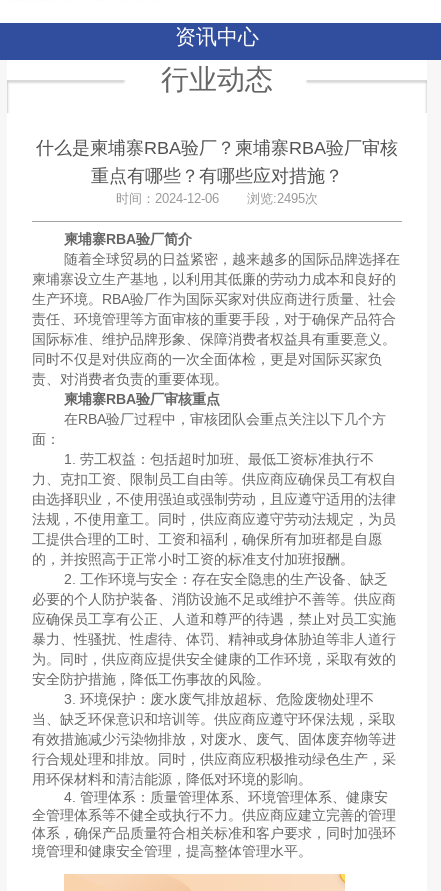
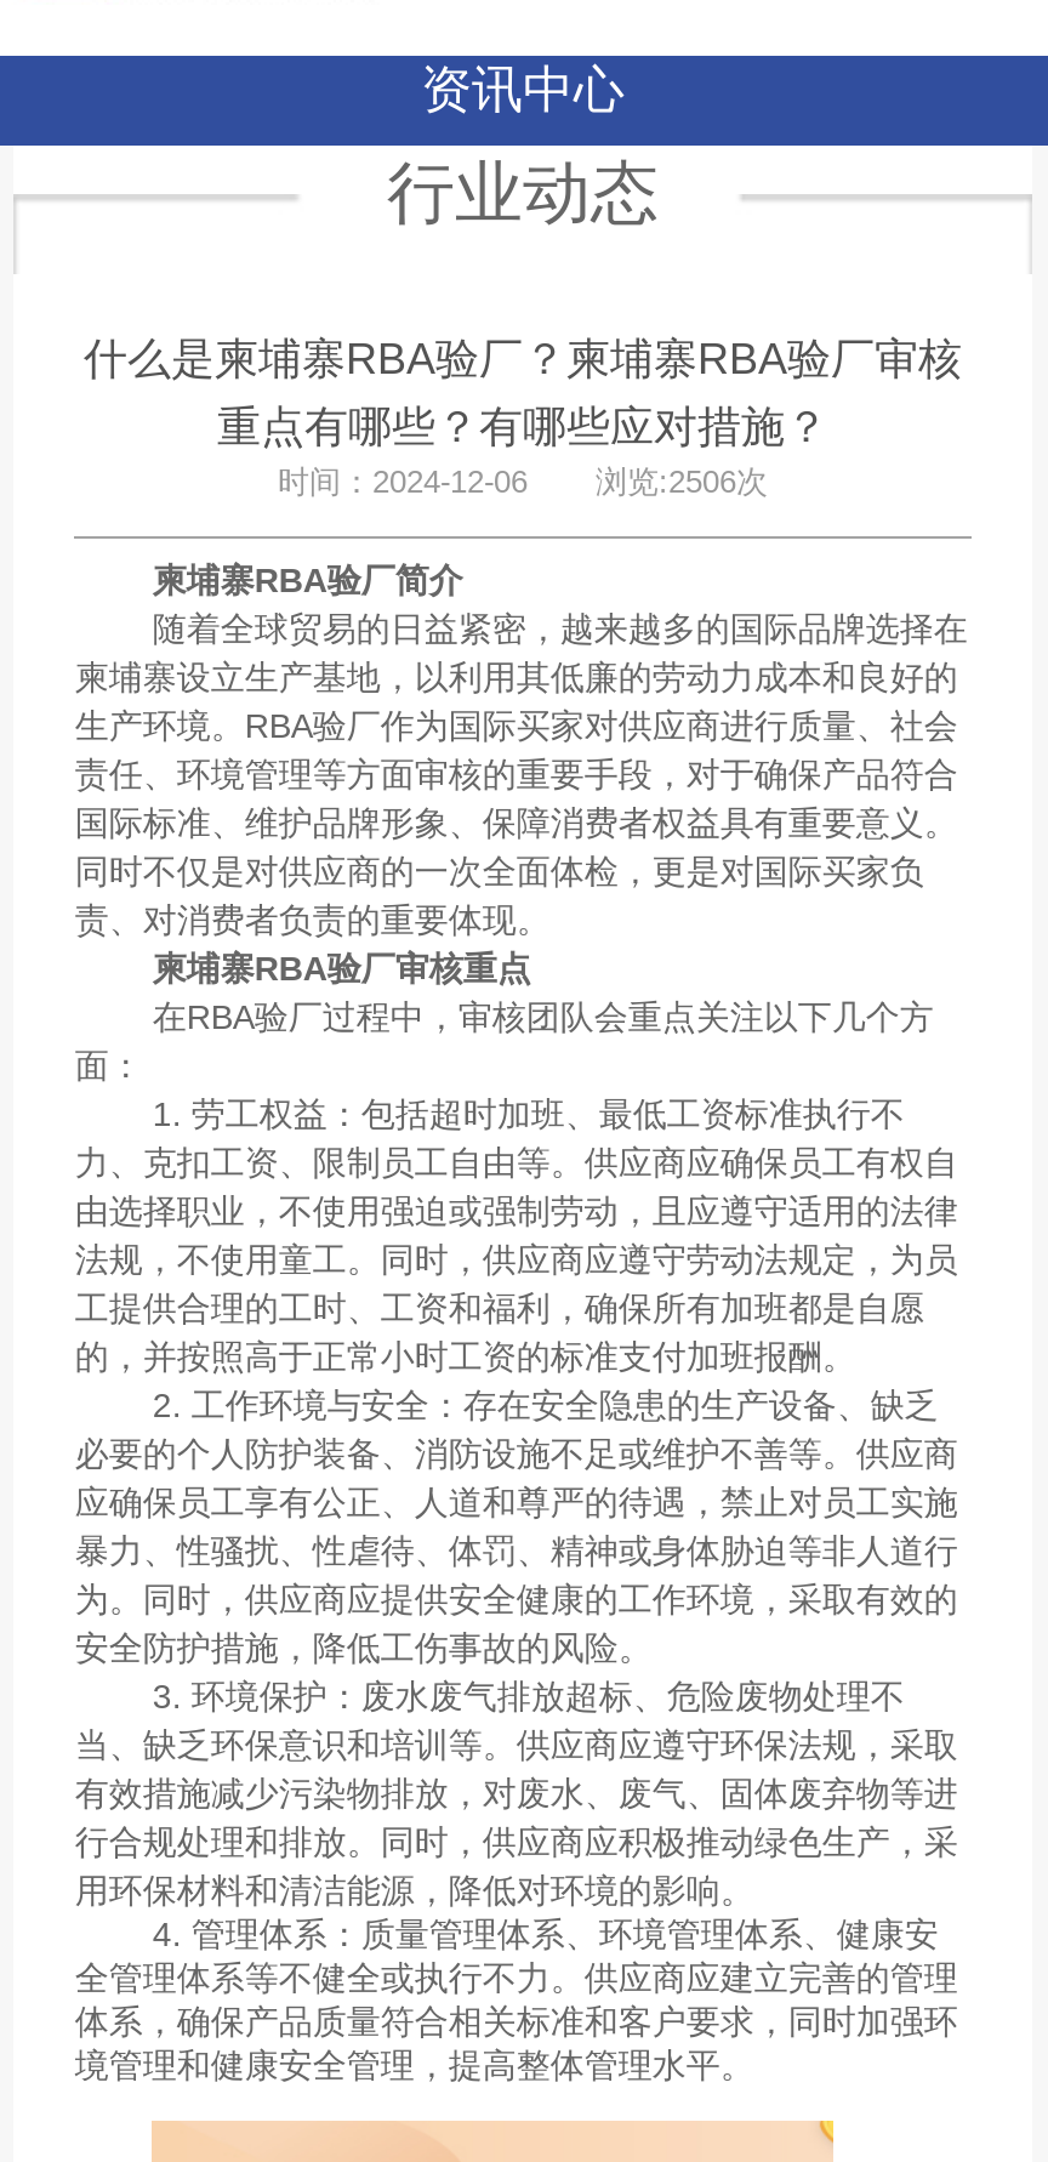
[116,191,318,206] 时间：2024-12-06 浏览:2495次 -> [278,462,768,499] 时间：2024-12-06 浏览:2506次

